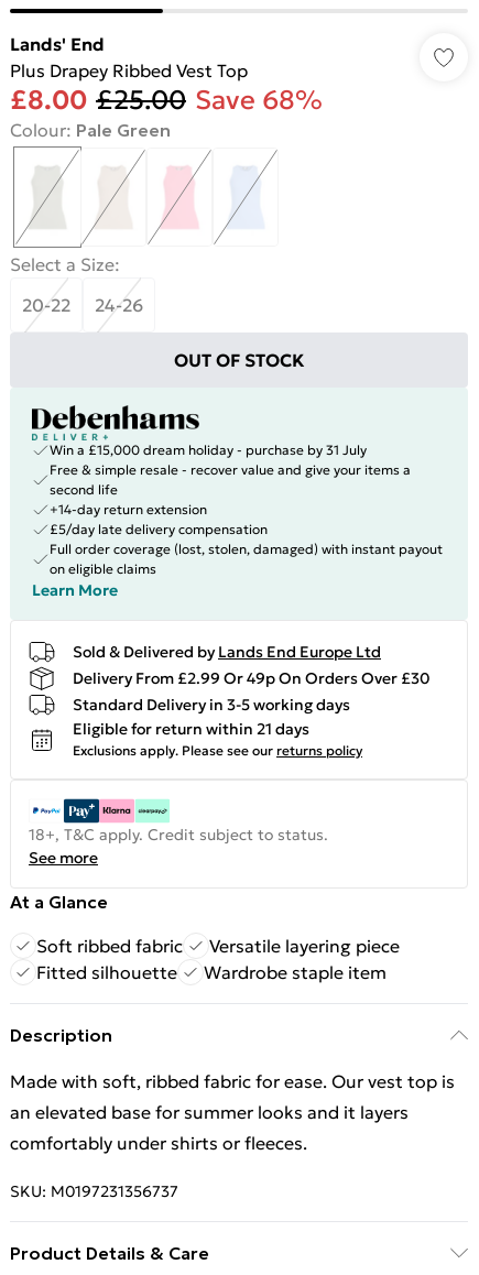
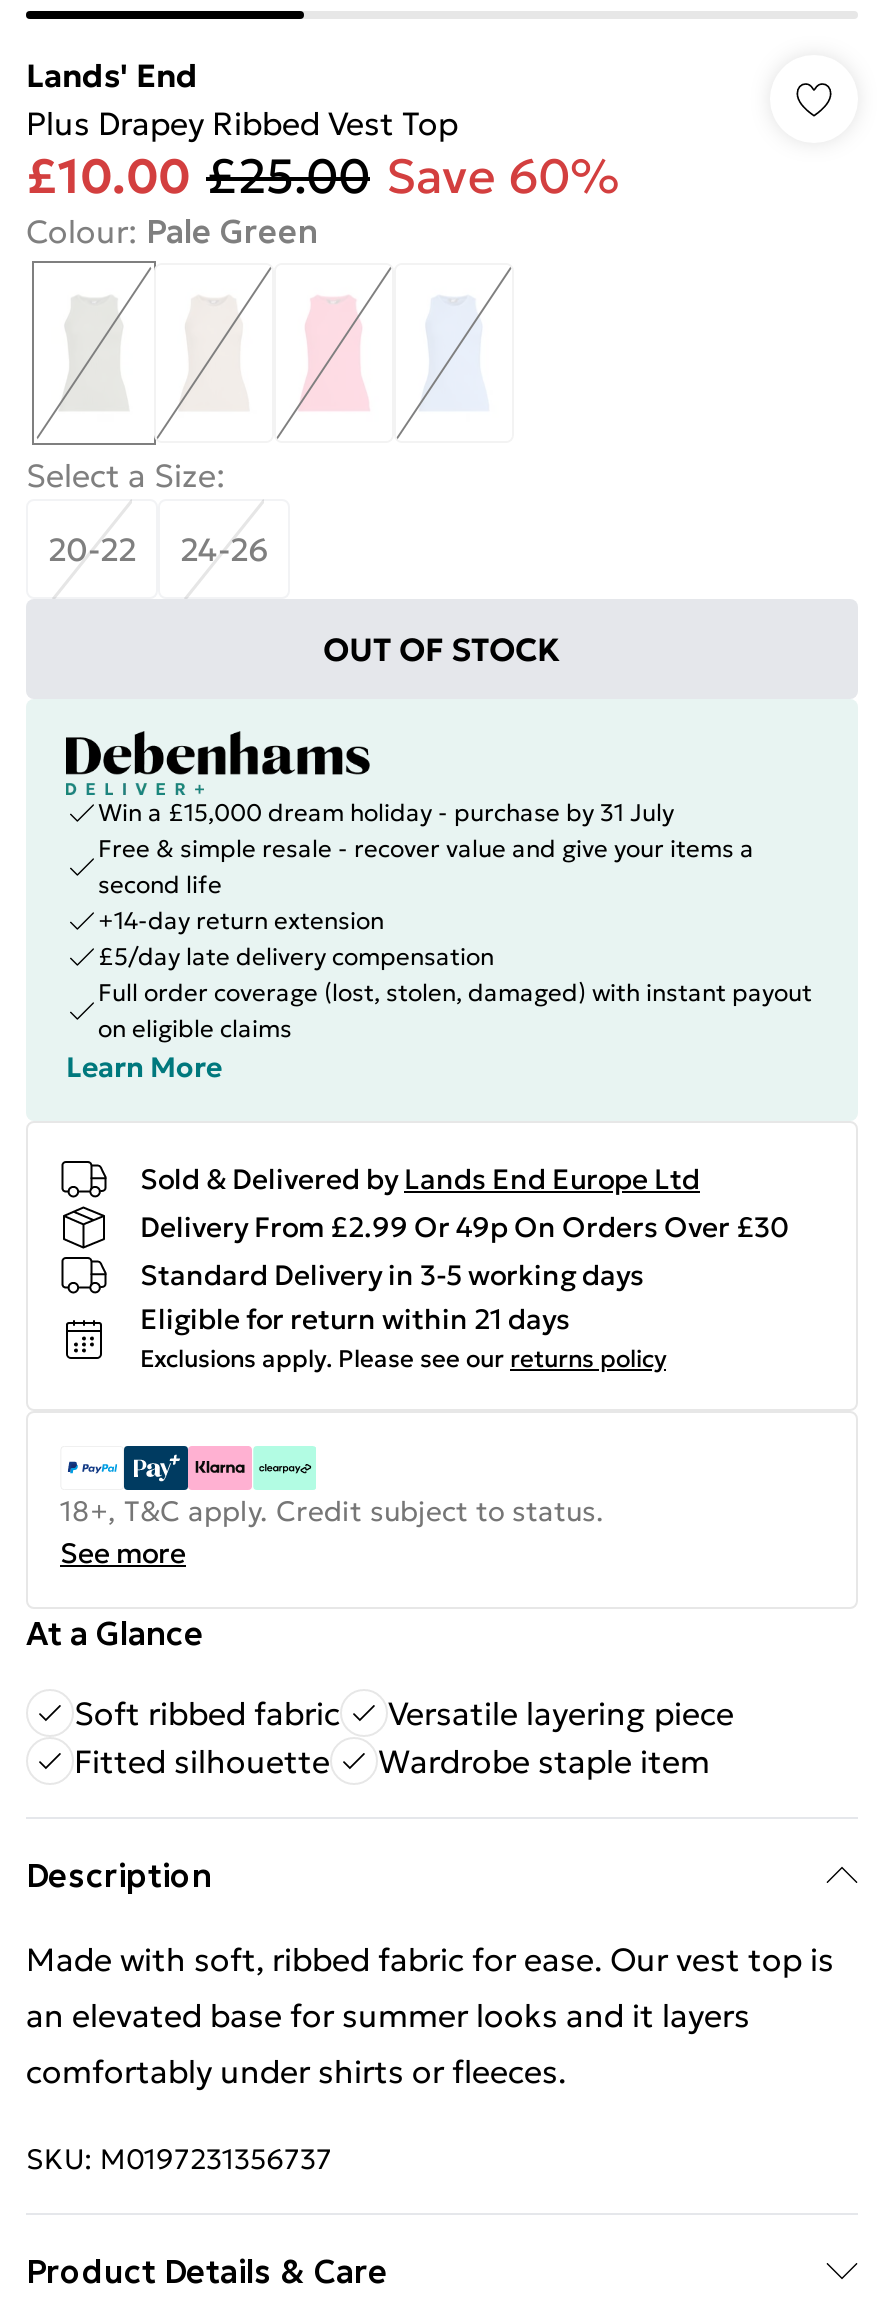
[10,84,323,117] £8.00 £25.00 Save 68% -> [26,147,620,207] £10.00 £25.00 Save 60%

